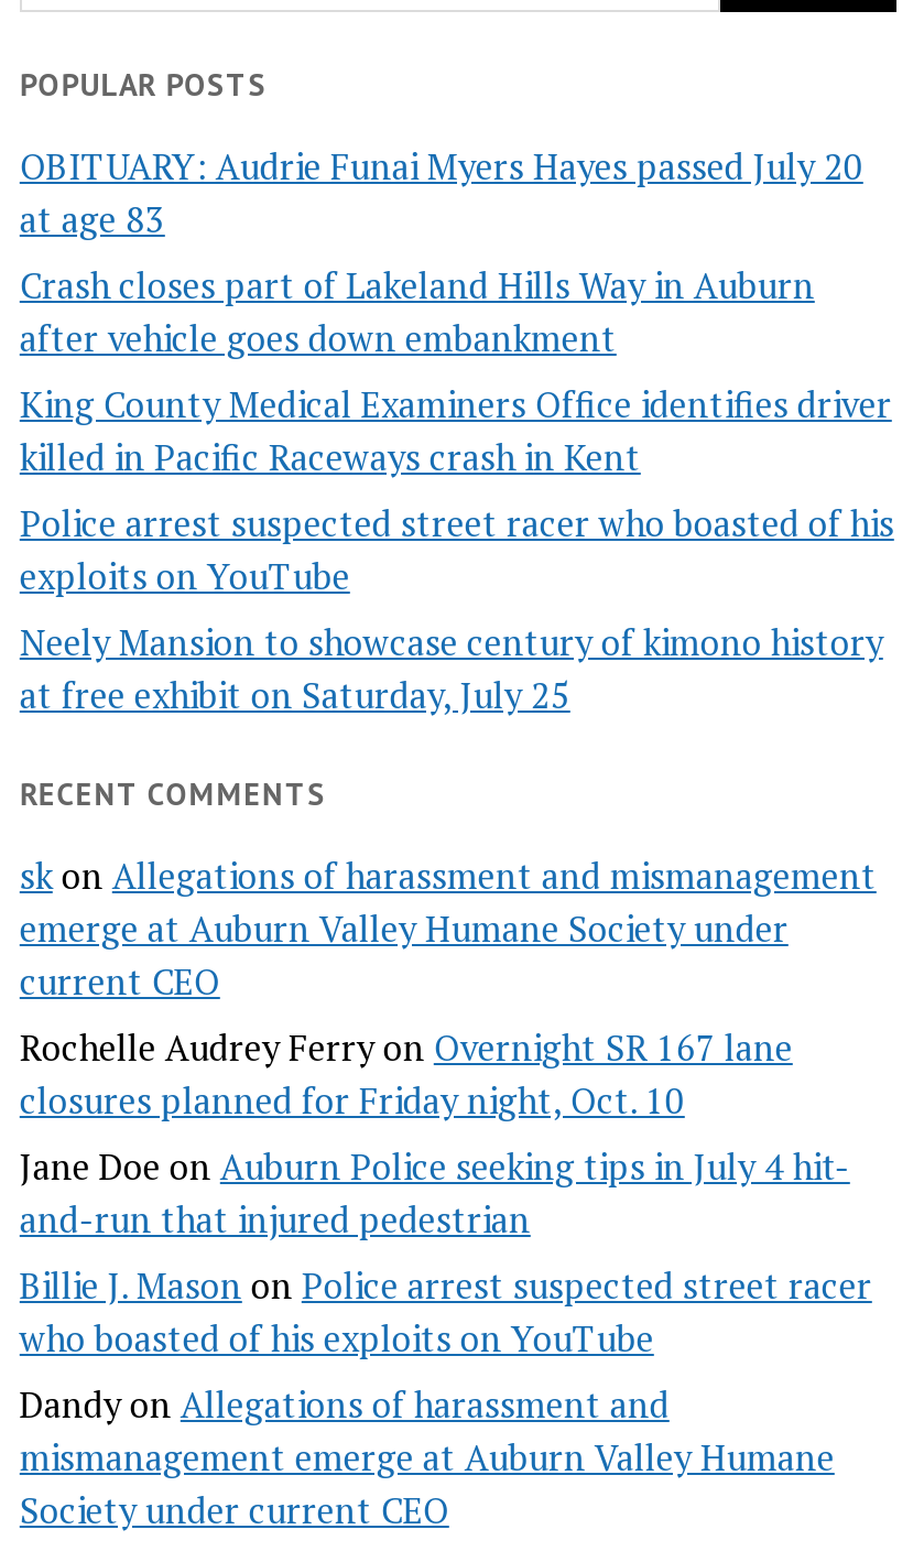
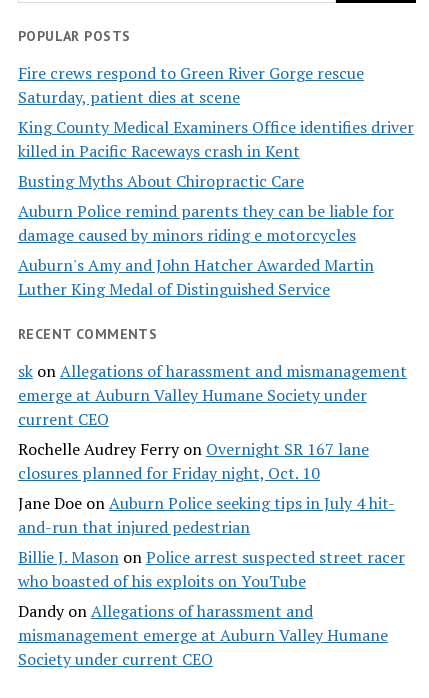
[20,143,863,363] OBITUARY: Audrie Funai Myers Hayes passed July 20 | at age 83 | Crash closes part of Lakeland Hills Way in Auburn | after vehicle goes down embankment -> [18,62,364,108] Fire crews respond to Green River Gorge rescue | Saturday, patient dies at scene
moved [20,380,892,482] -> [18,116,414,162]: King County Medical Examiners Office identifies driver | killed in Pacific Raceways crash in Kent
[20,499,894,720] Police arrest suspected street racer who boasted of his | exploits on YouTube | Neely Mansion to showcase century of kimono history | at free exhibit on Saturday, July 25 -> [18,170,394,300] Busting Myths About Chiropractic Care | Auburn Police remind parents they can be liable for | damage caused by minors riding e motorcycles | Auburn's Amy and John Hatcher Awarded Martin | Luther King Medal of Distinguished Service

